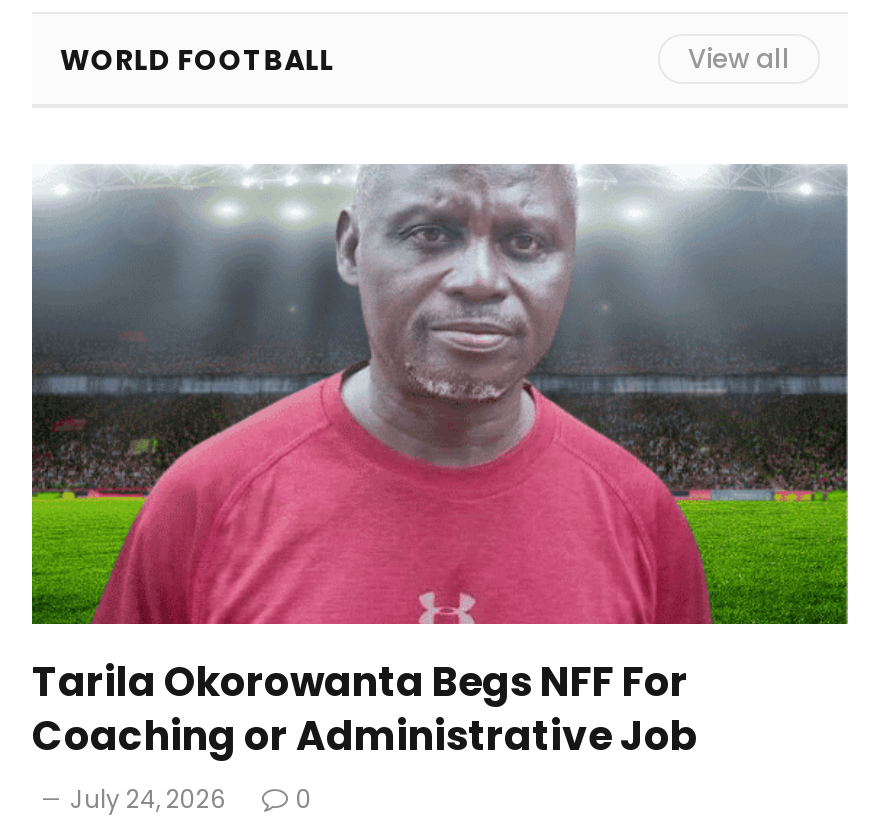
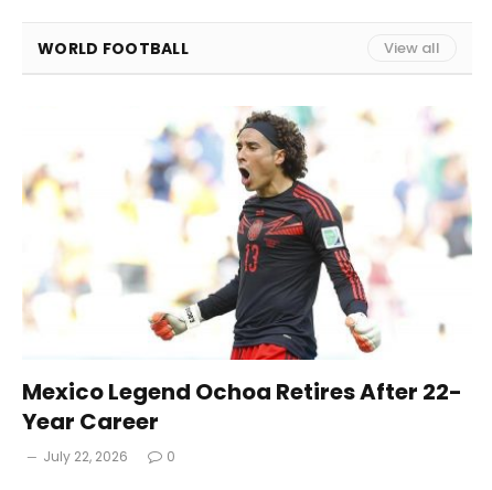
[30,162,850,815] [image] | Tarila Okorowanta Begs NFF For | Coaching or Administrative Job | July 24, 2026 -> [22,106,472,465] [image] | Mexico Legend Ochoa Retires After 22- | Year Career | July 22, 2026

